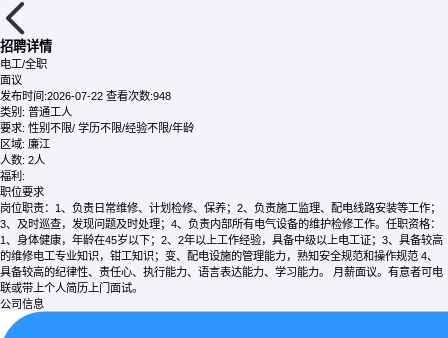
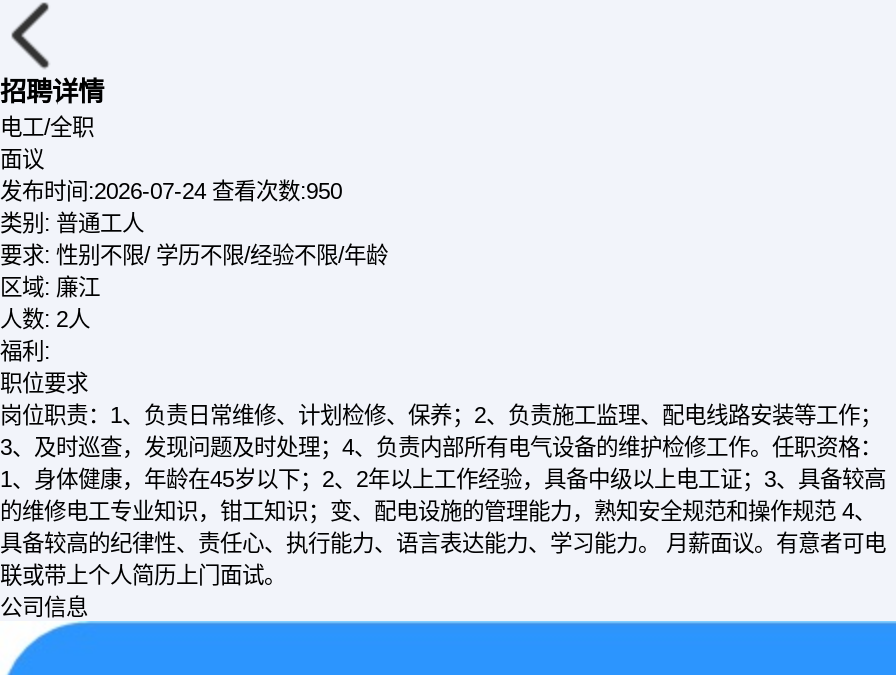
[0,90,171,102] 发布时间:2026-07-22 查看次数:948 -> [0,179,342,203] 发布时间:2026-07-24 查看次数:950

